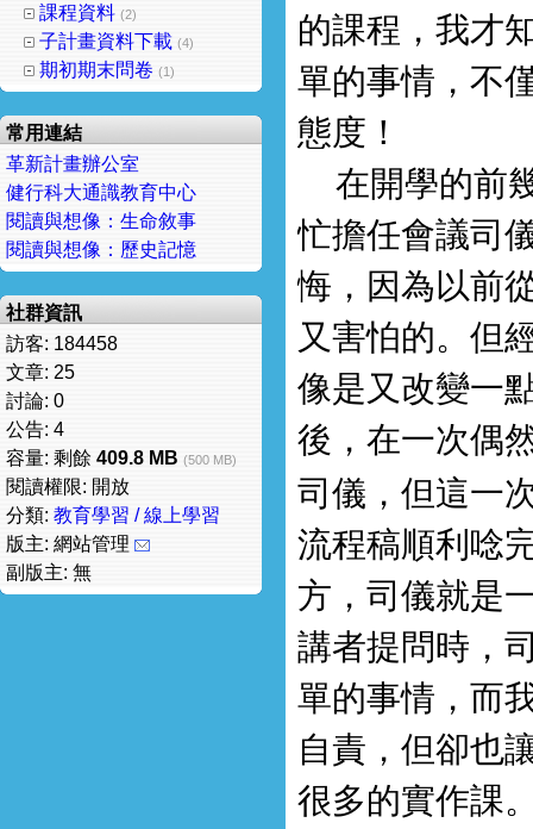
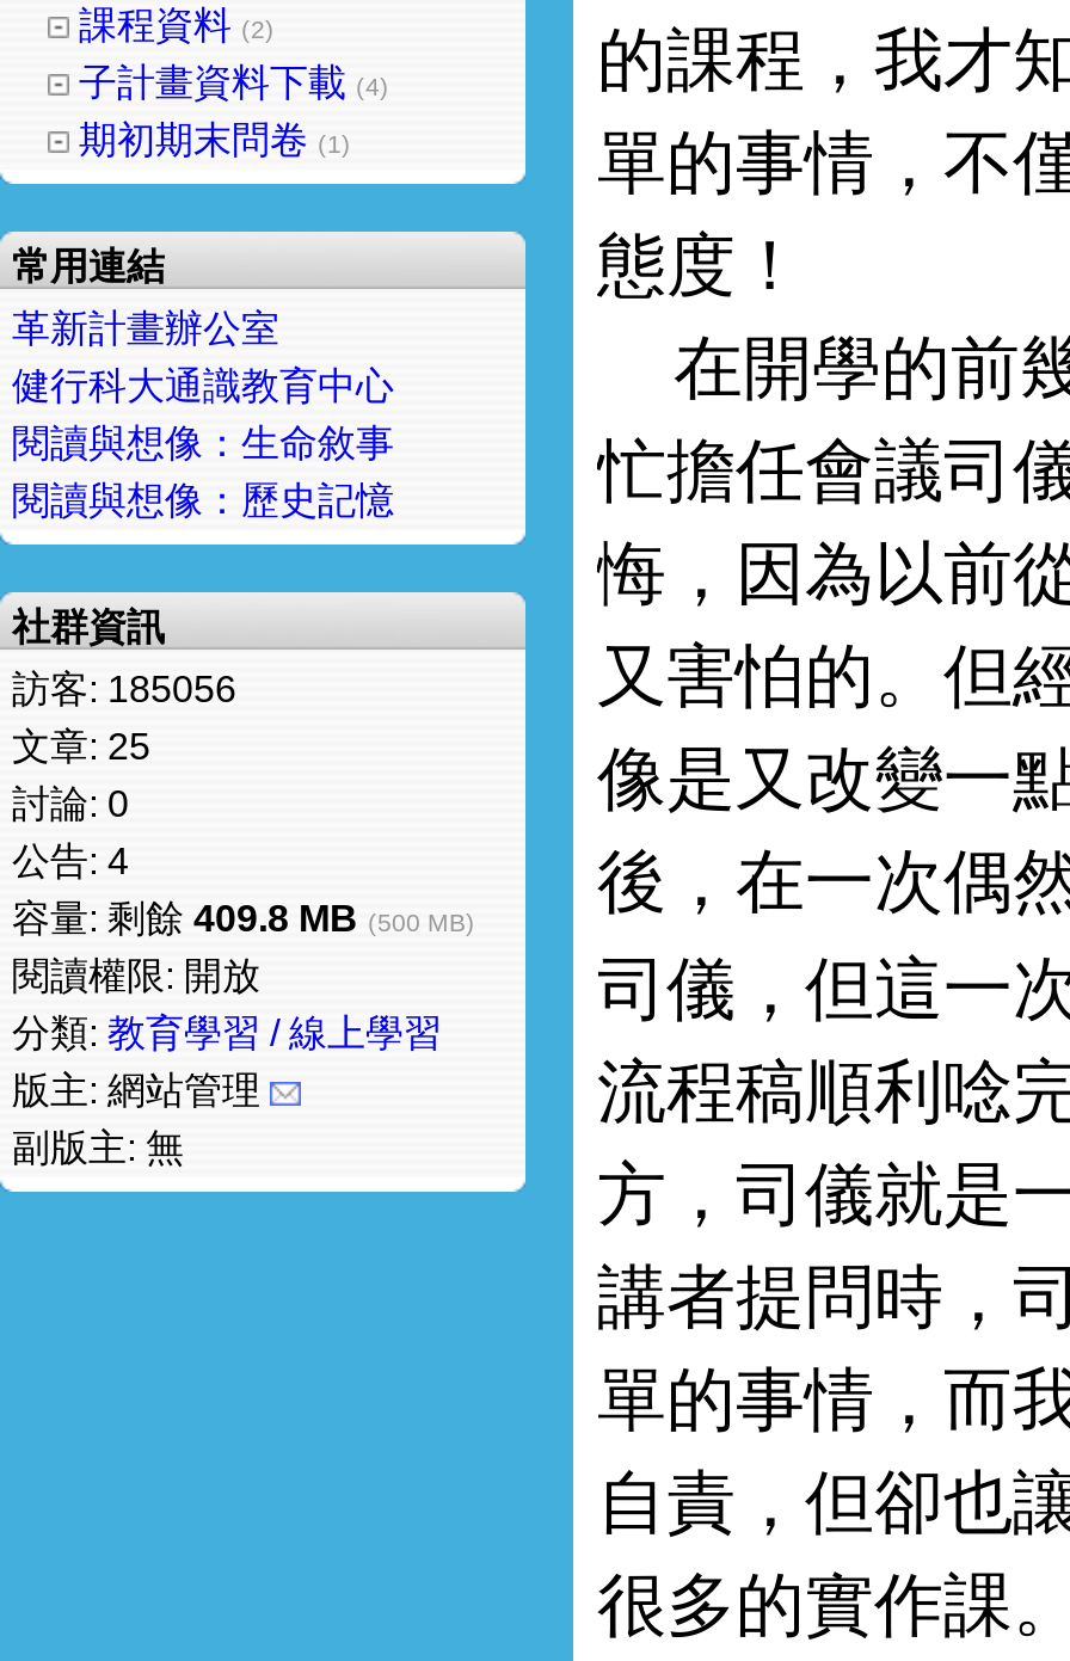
[6,334,118,354] 訪客: 184458 -> [12,669,236,709] 訪客: 185056

